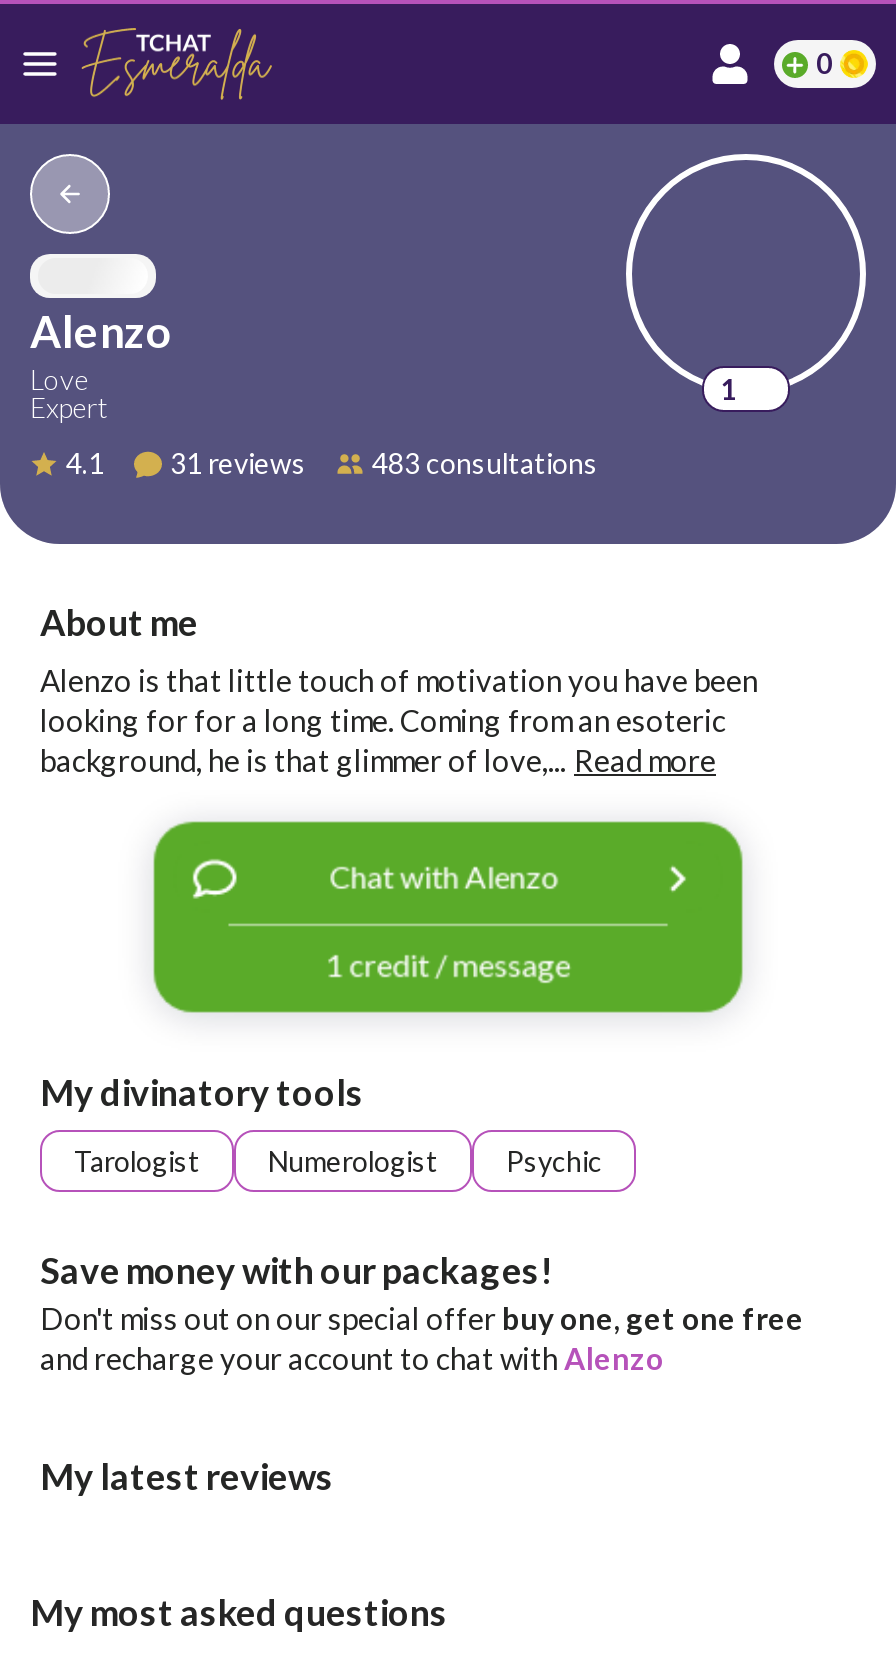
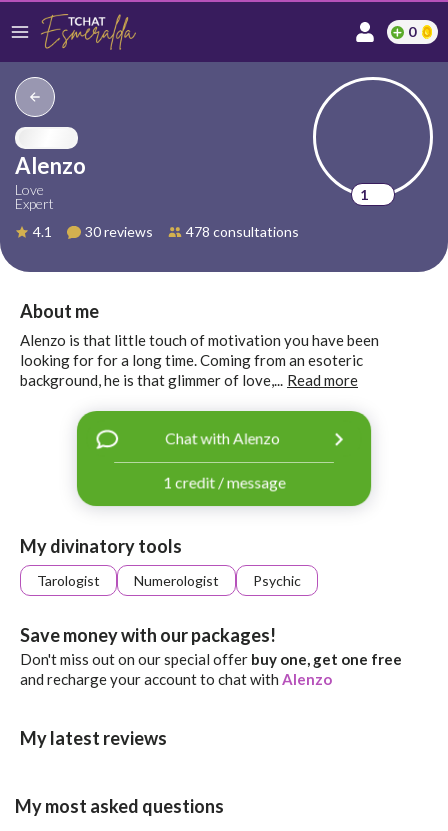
[170,446,306,480] 31 reviews -> [85,223,153,240] 30 reviews
[372,446,598,480] 483 consultations -> [186,223,299,240] 478 consultations

